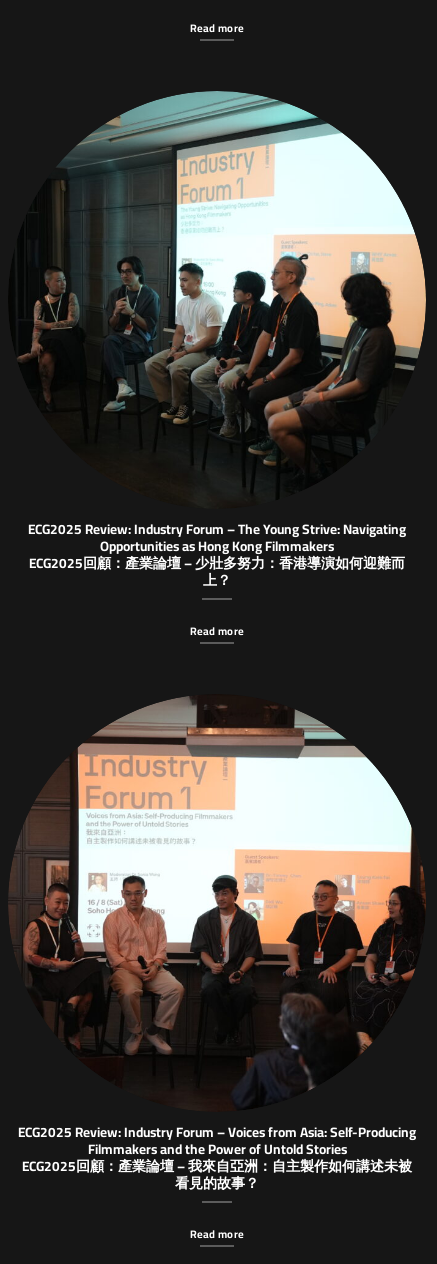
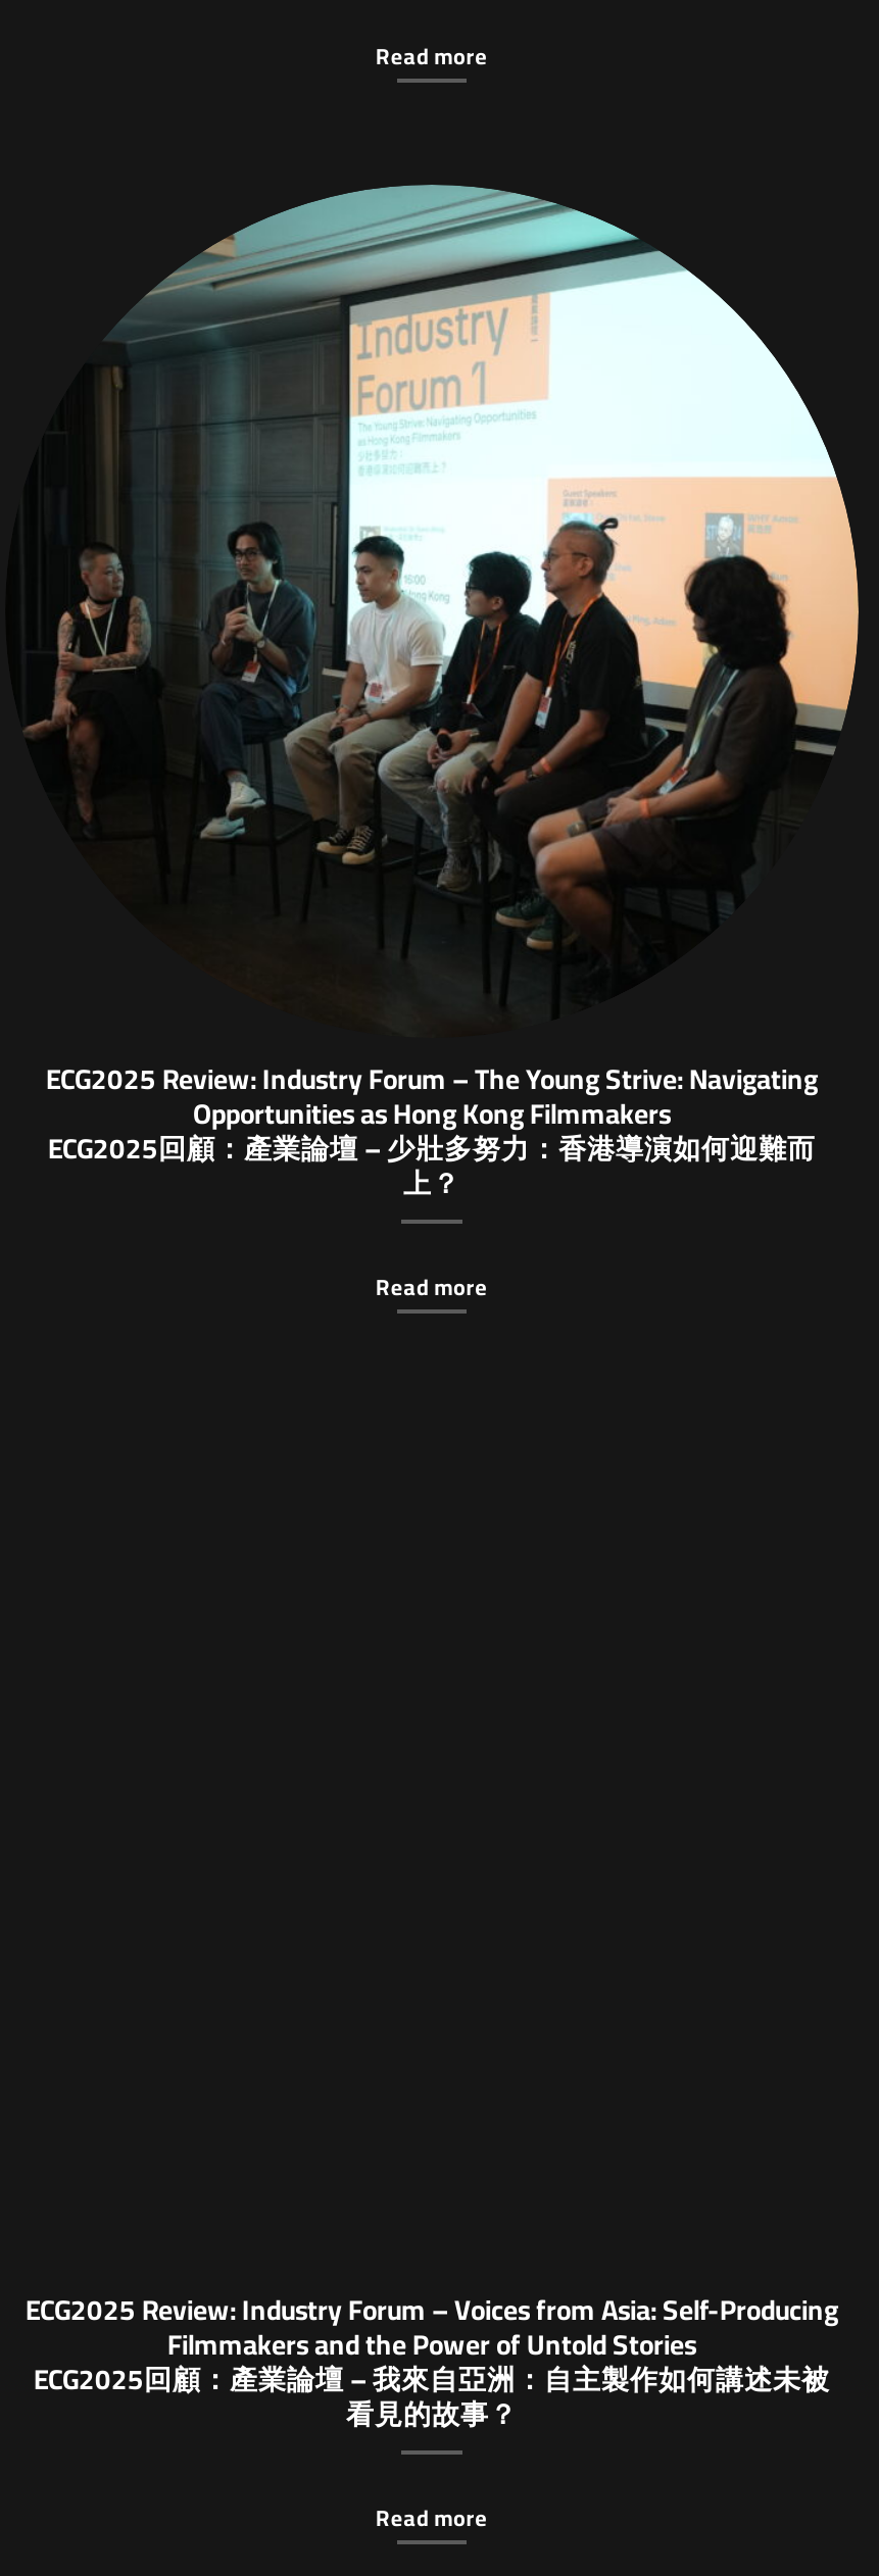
[9,696,426,1090] [image] -> none

